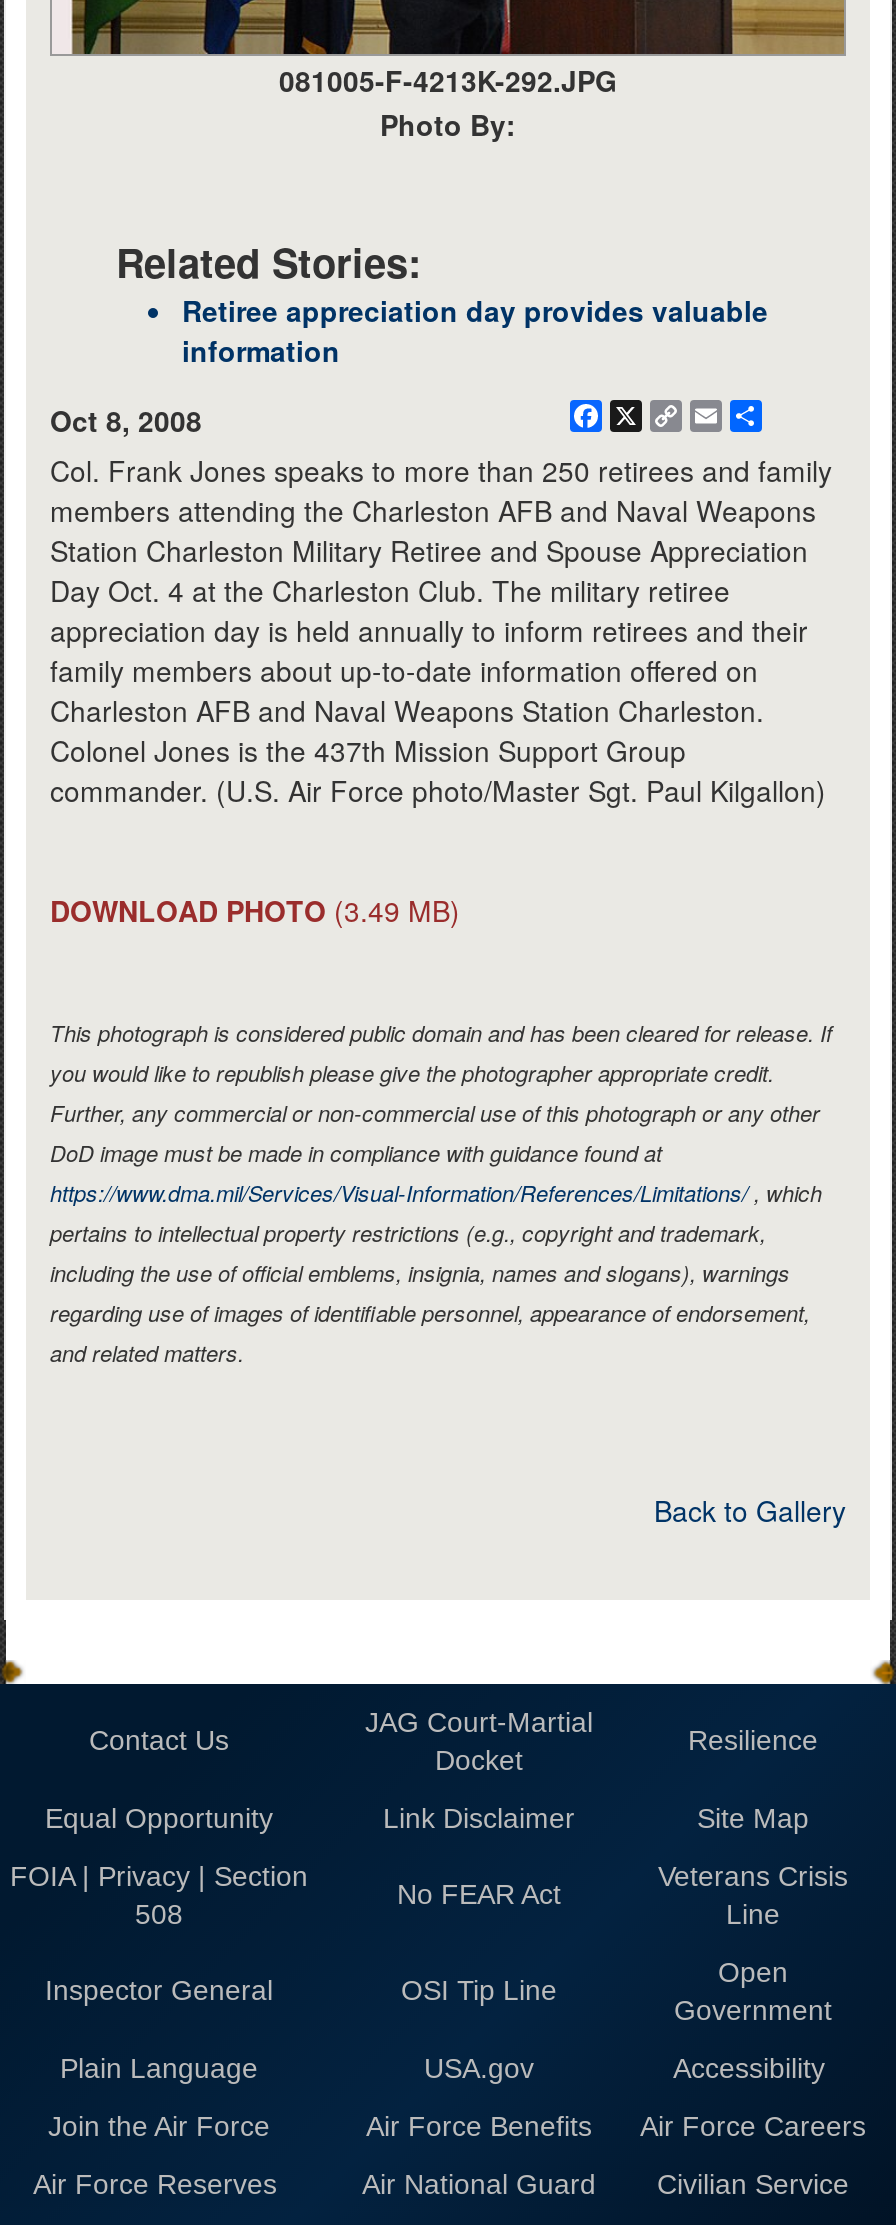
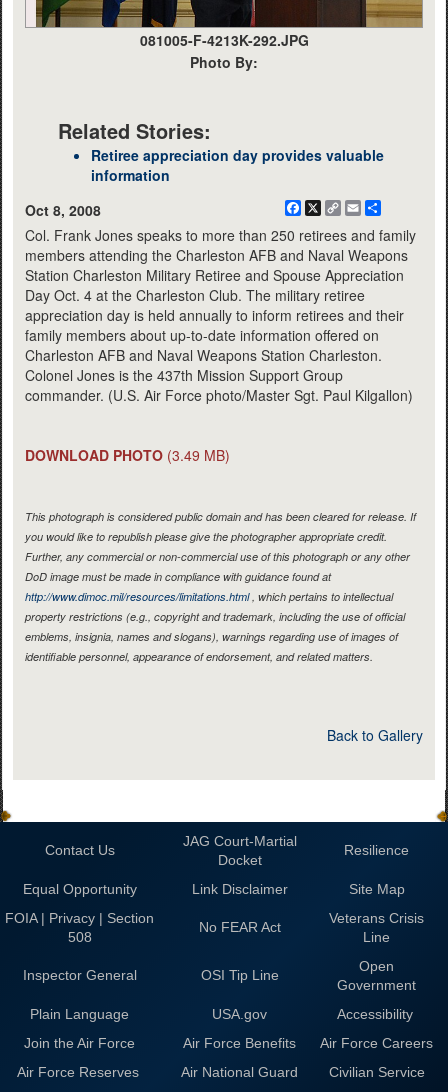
[50,1178,822,1368] https://www.dma.mil/Services/Visual-Information/References/Limitations/, which | pertains to intellectual property restrictions (e.g., copyright and trademark, | including the use of official emblems, insignia, names and slogans), warnings | regarding use of images of identifiable personnel, appearance of endorsement, | and related matters. -> [25,589,405,664] http://www.dimoc.mil/resources/limitations.html, which pertains to intellectual | property restrictions (e.g., copyright and trademark, including the use of official | emblems, insignia, names and slogans), warnings regarding use of images of | identifiable personnel, appearance of endorsement, and related matters.

